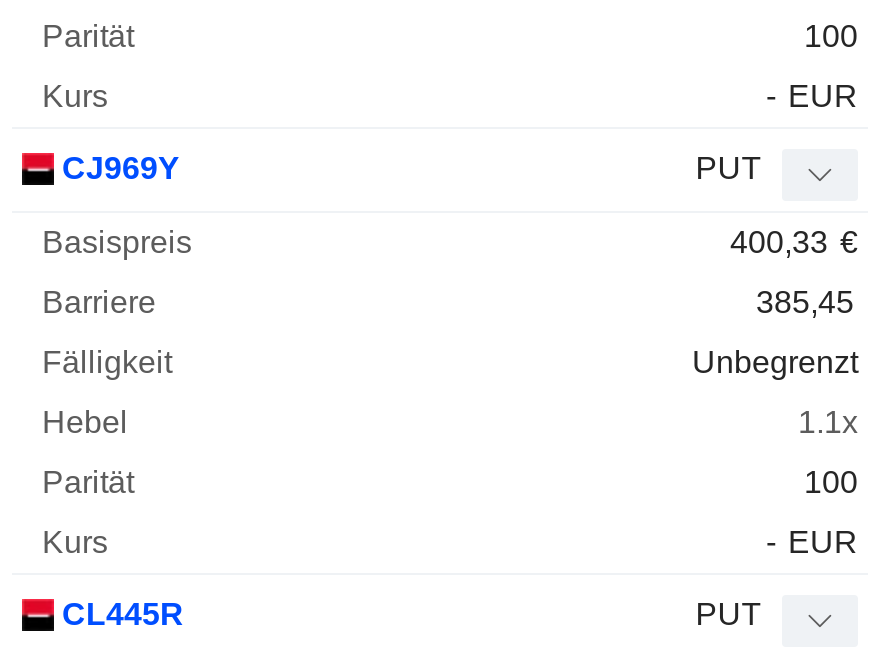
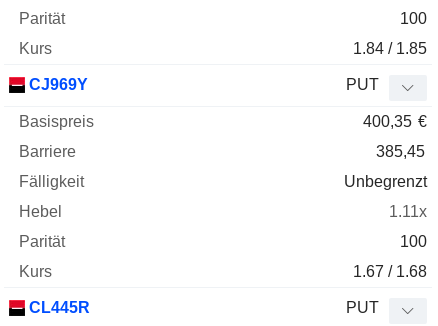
[766,79,858,113] - EUR -> [353,40,427,57] 1.84 / 1.85
[730,225,858,259] 400,33 € -> [363,113,427,130] 400,35 €
[798,405,858,439] 1.1x -> [389,203,427,220] 1.11x
[766,525,858,559] - EUR -> [353,263,427,280] 1.67 / 1.68

